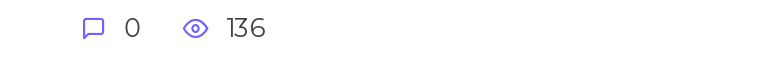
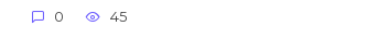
[226,14,266,44] 136 -> [110,9,127,25] 45

